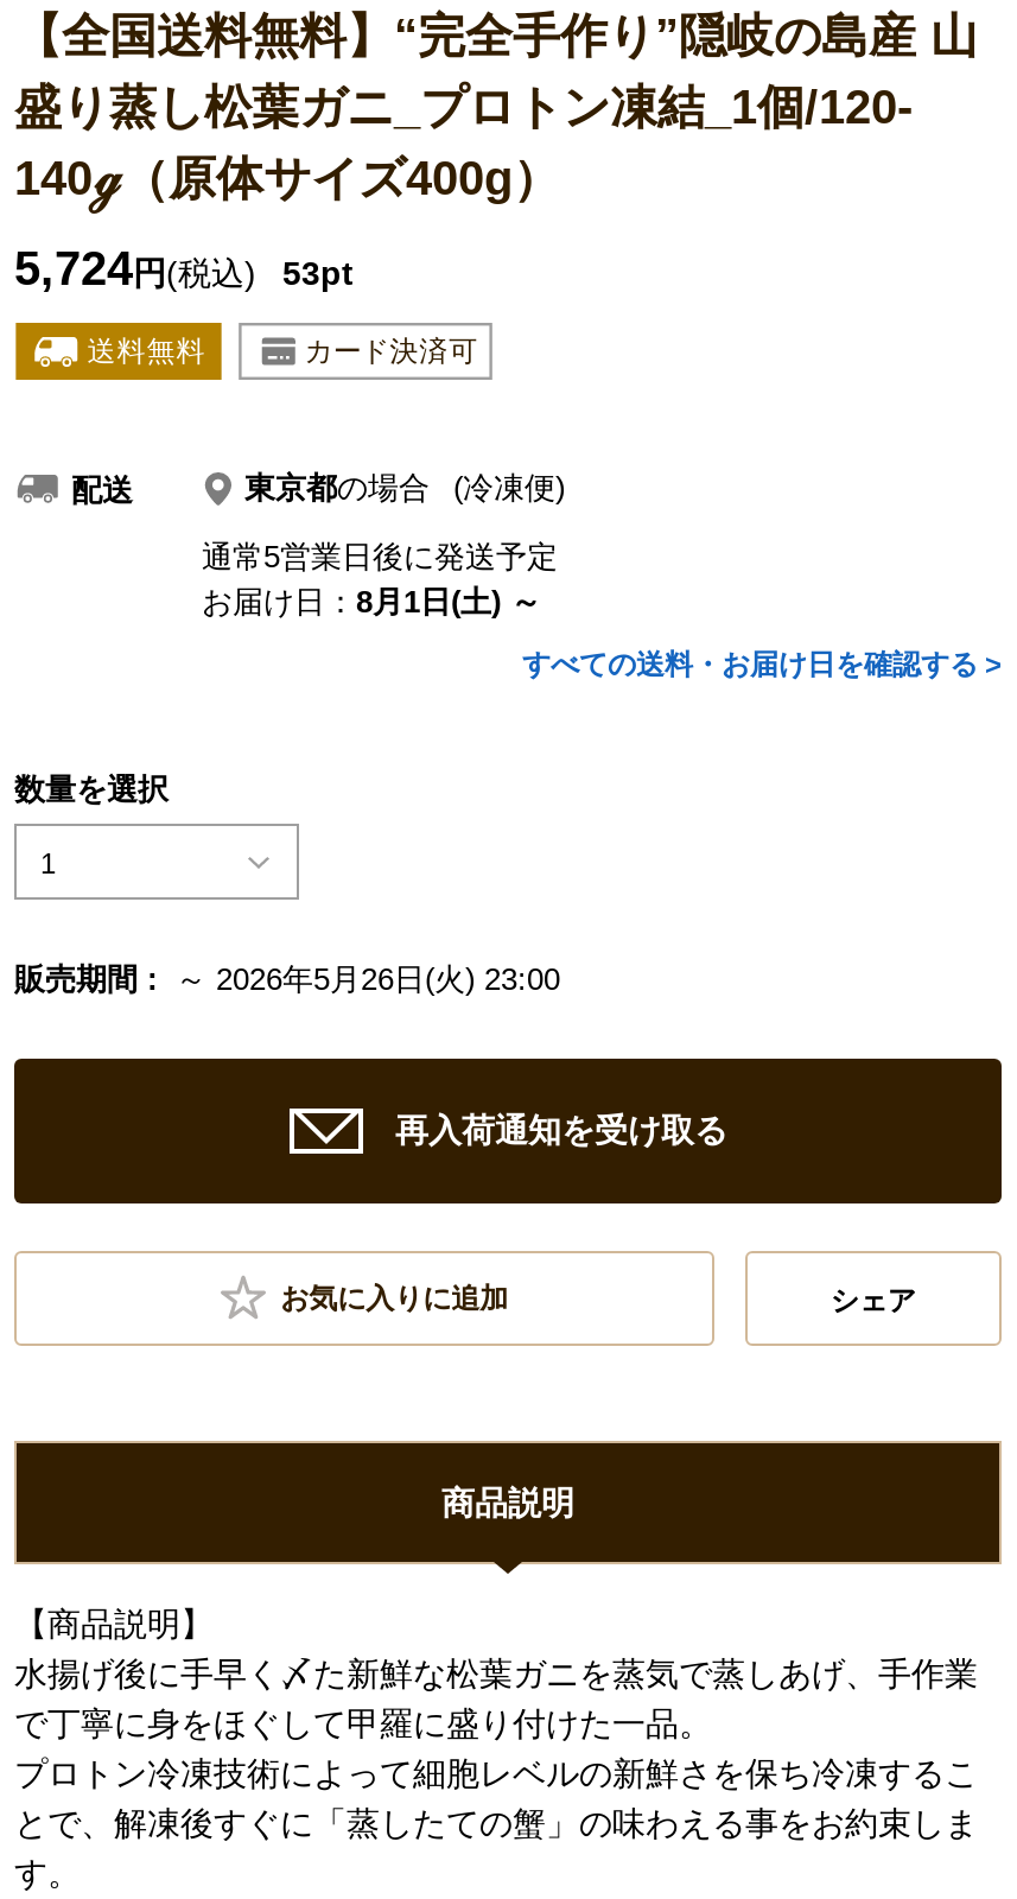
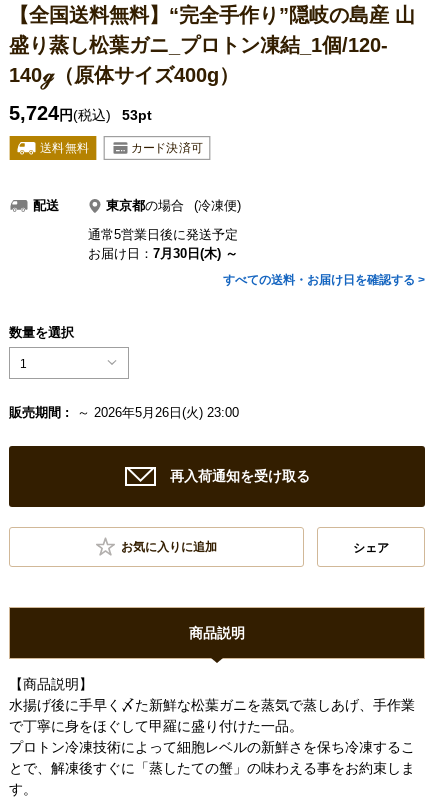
[202,583,541,619] お届け日：8月1日(土) ～ -> [88,246,238,261] お届け日：7月30日(木) ～

